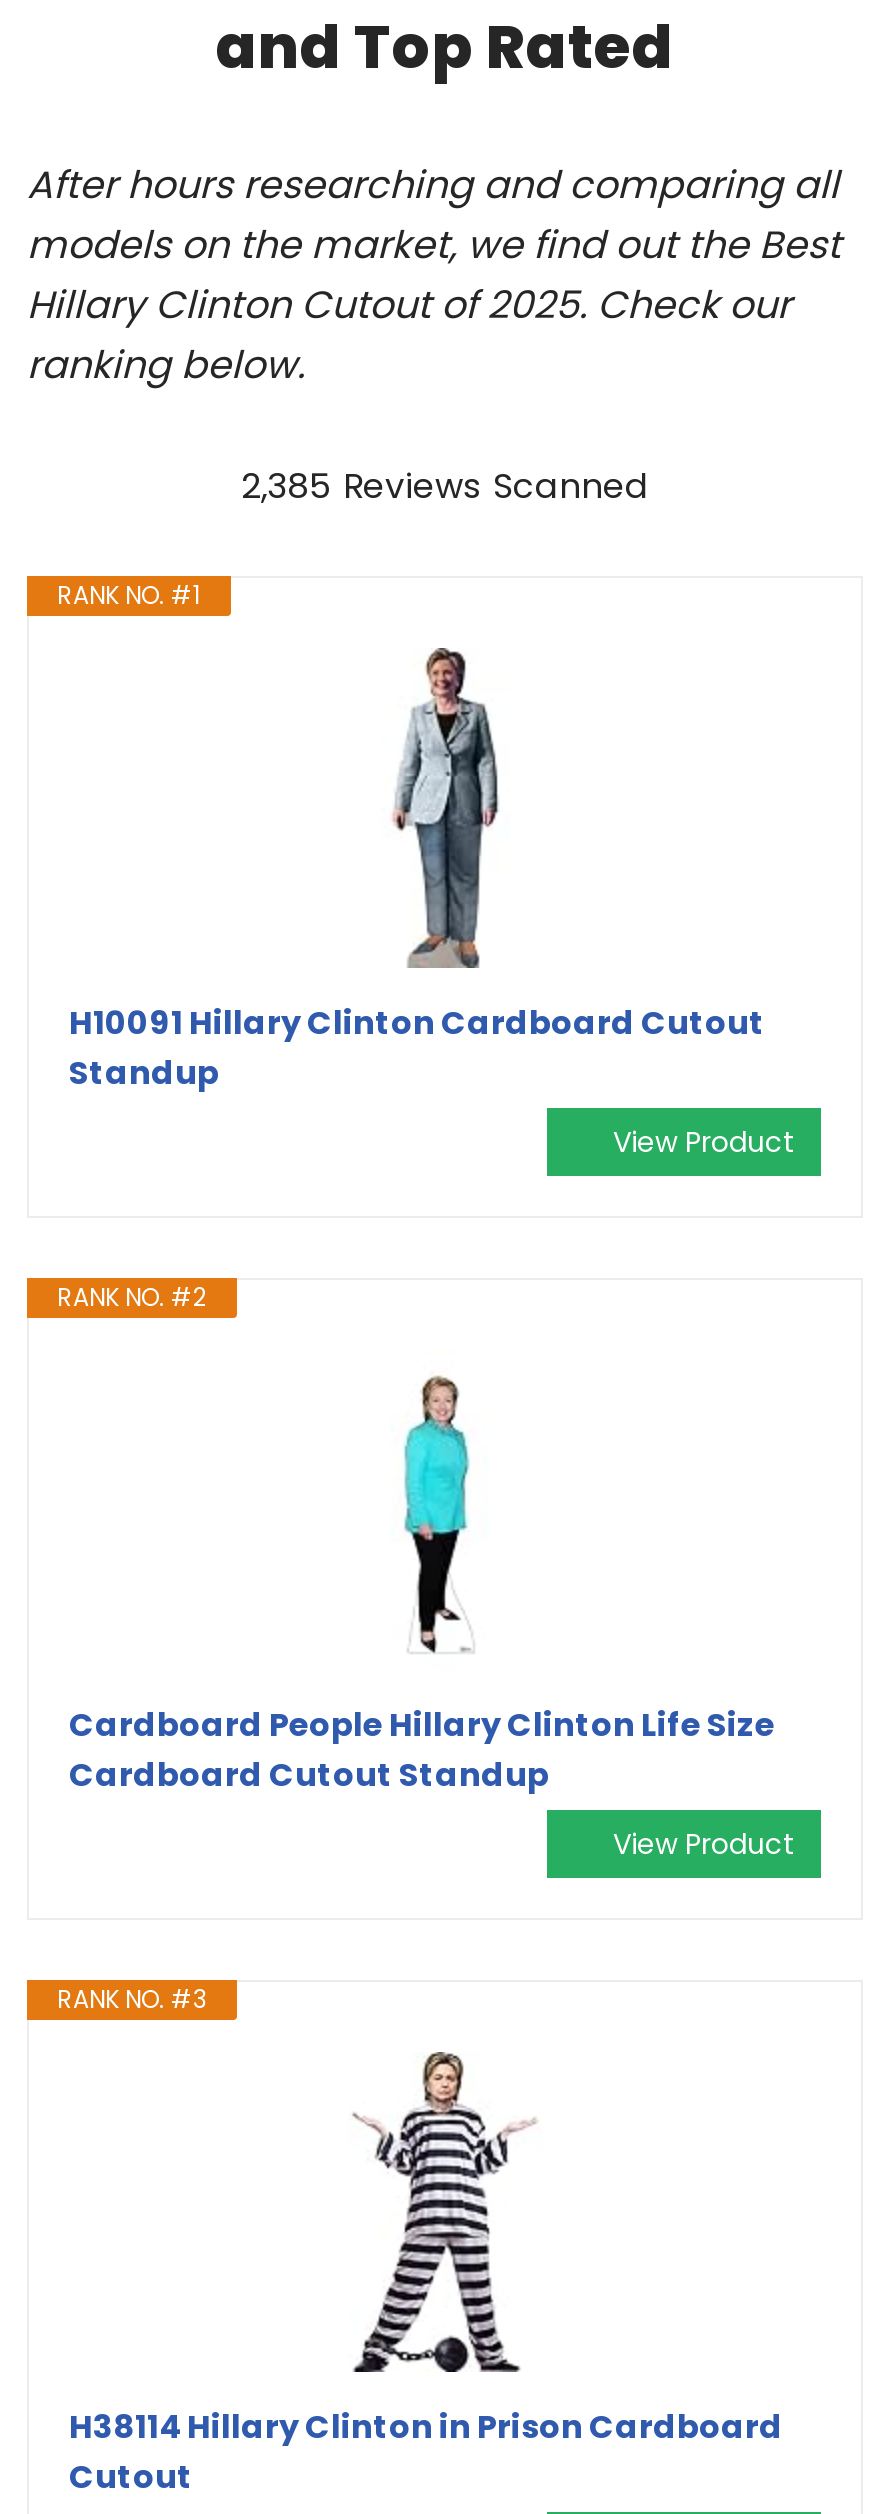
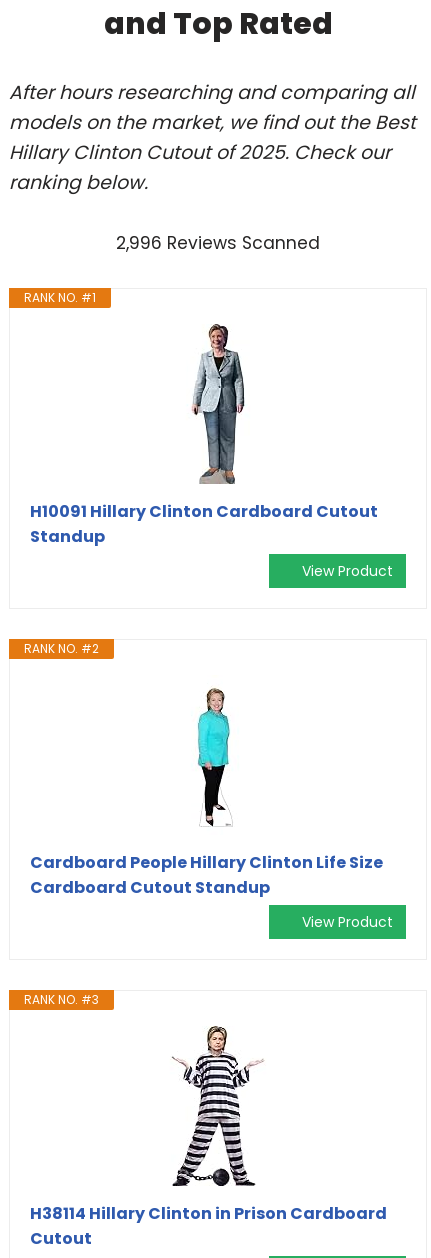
[241,462,649,510] 2,385 Reviews Scanned -> [116,231,320,255] 2,996 Reviews Scanned

